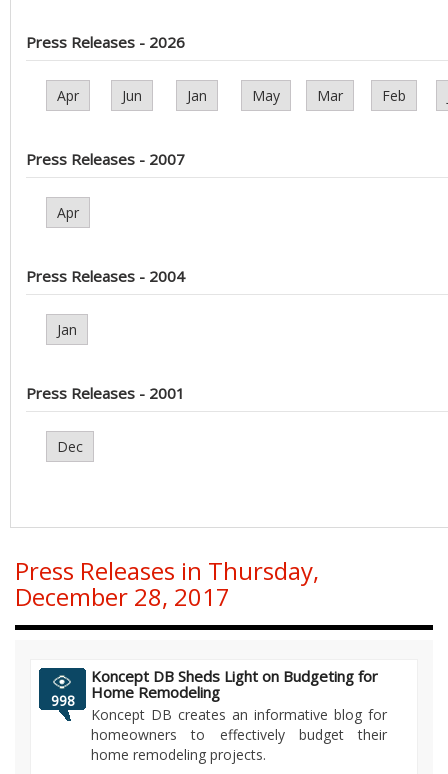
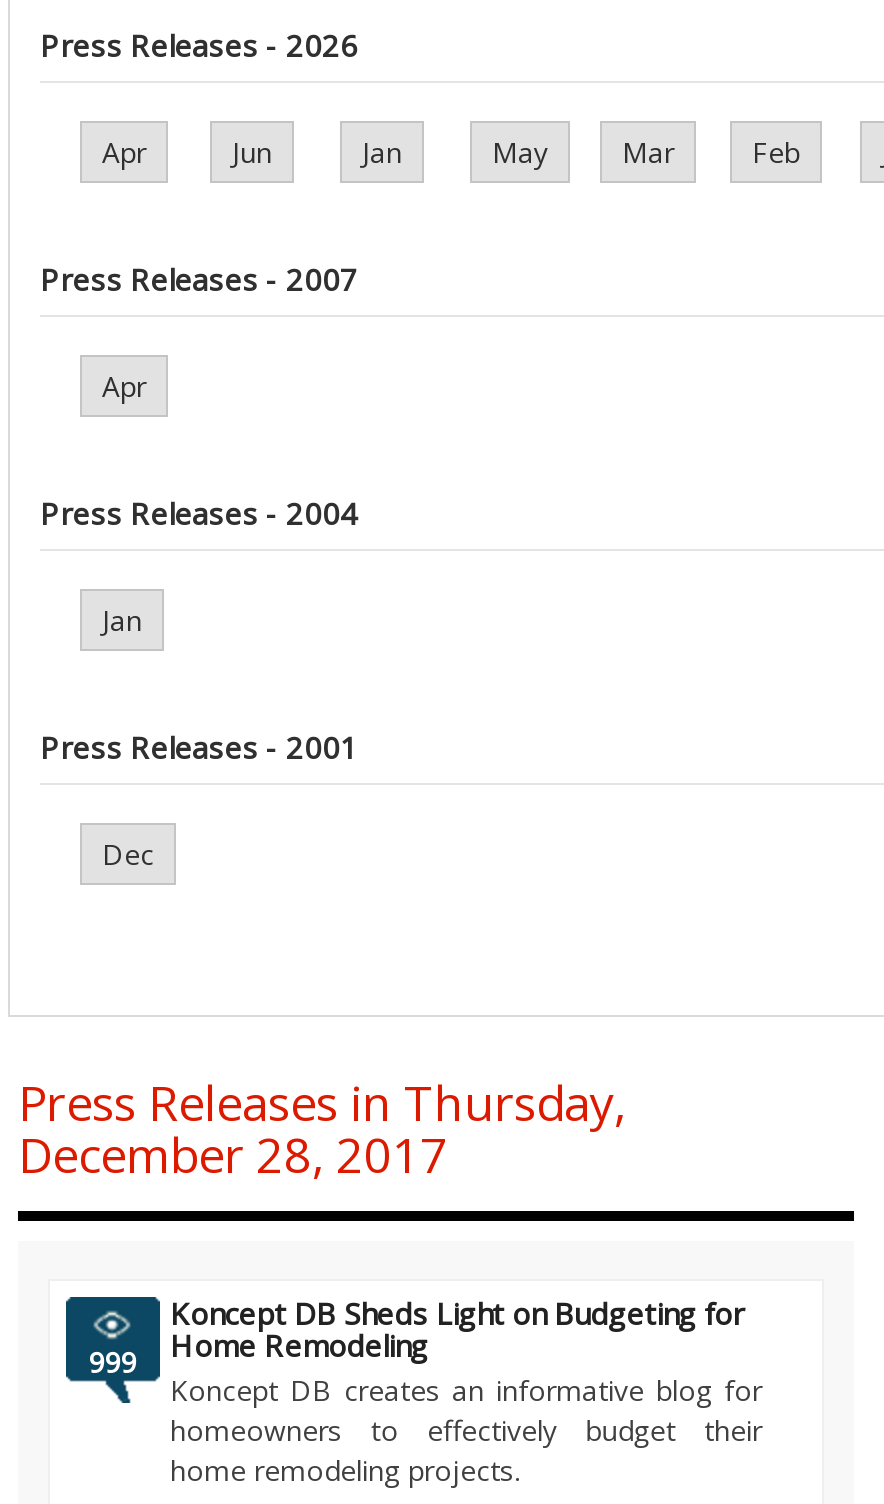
[50,682,220,710] 998 Home Remodeling -> [89,1325,428,1381] 999 Home Remodeling

